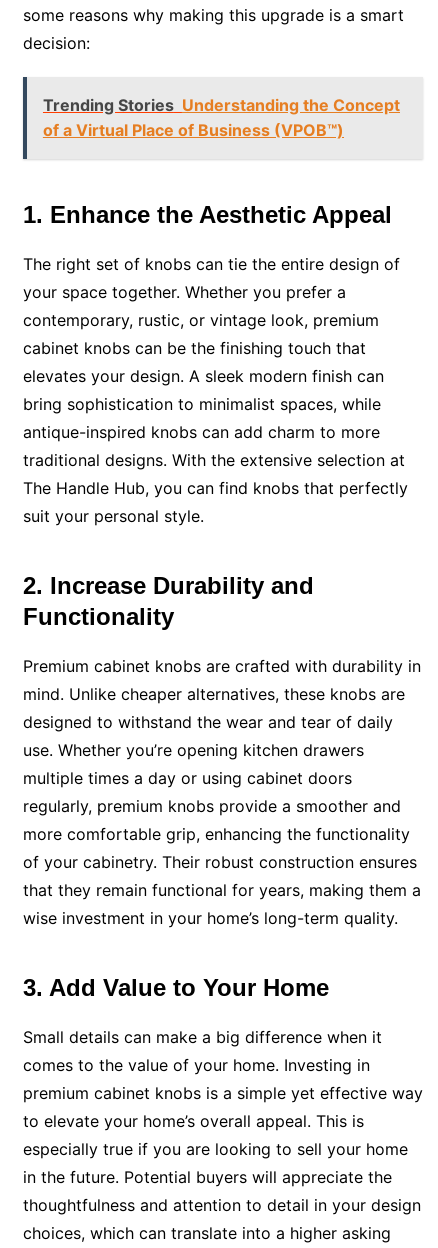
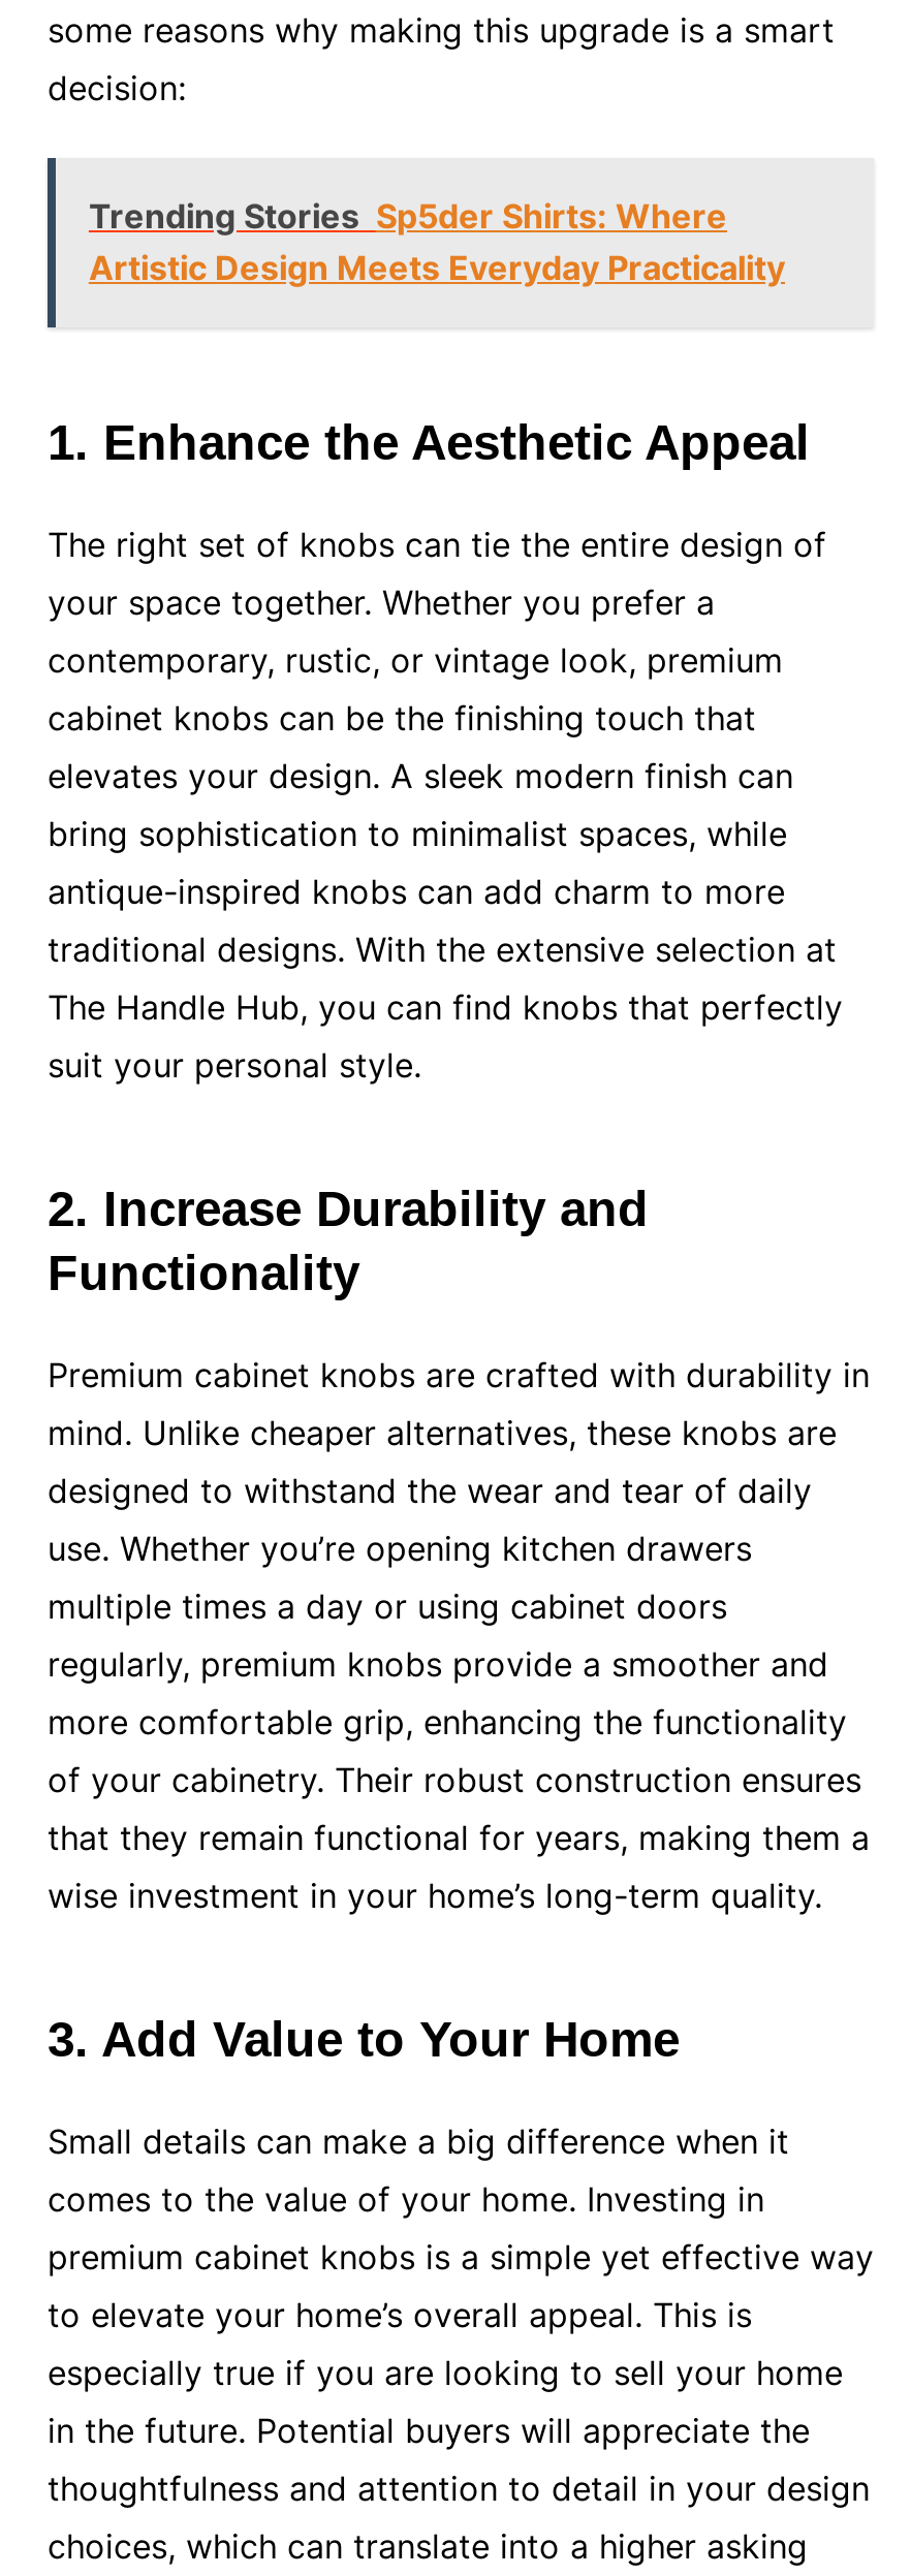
[43,95,400,140] Trending Stories Understanding the Concept | of a Virtual Place of Business (VPOB™) -> [89,195,785,288] Trending Stories Sp5der Shirts: Where | Artistic Design Meets Everyday Practicality

